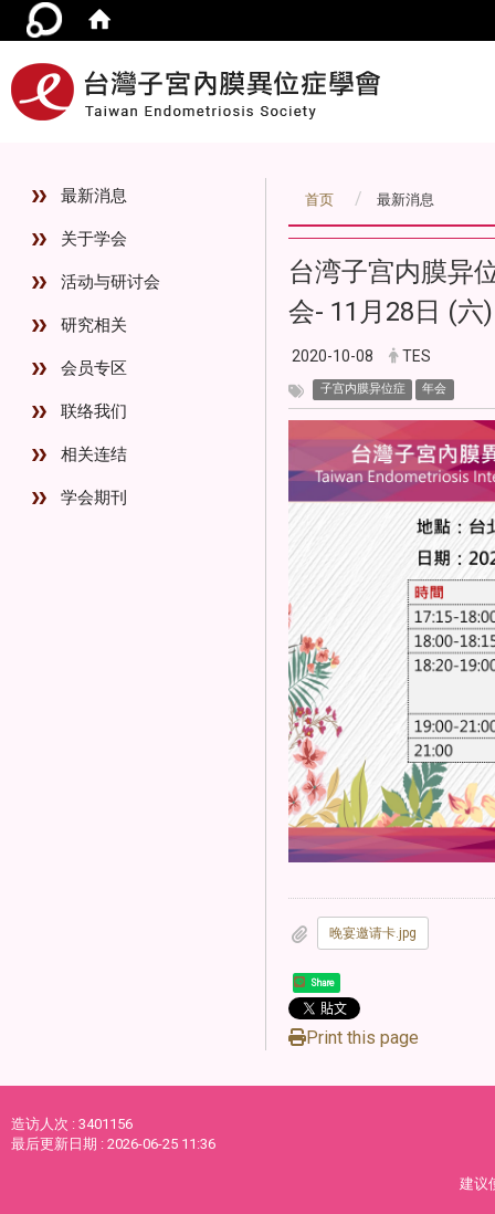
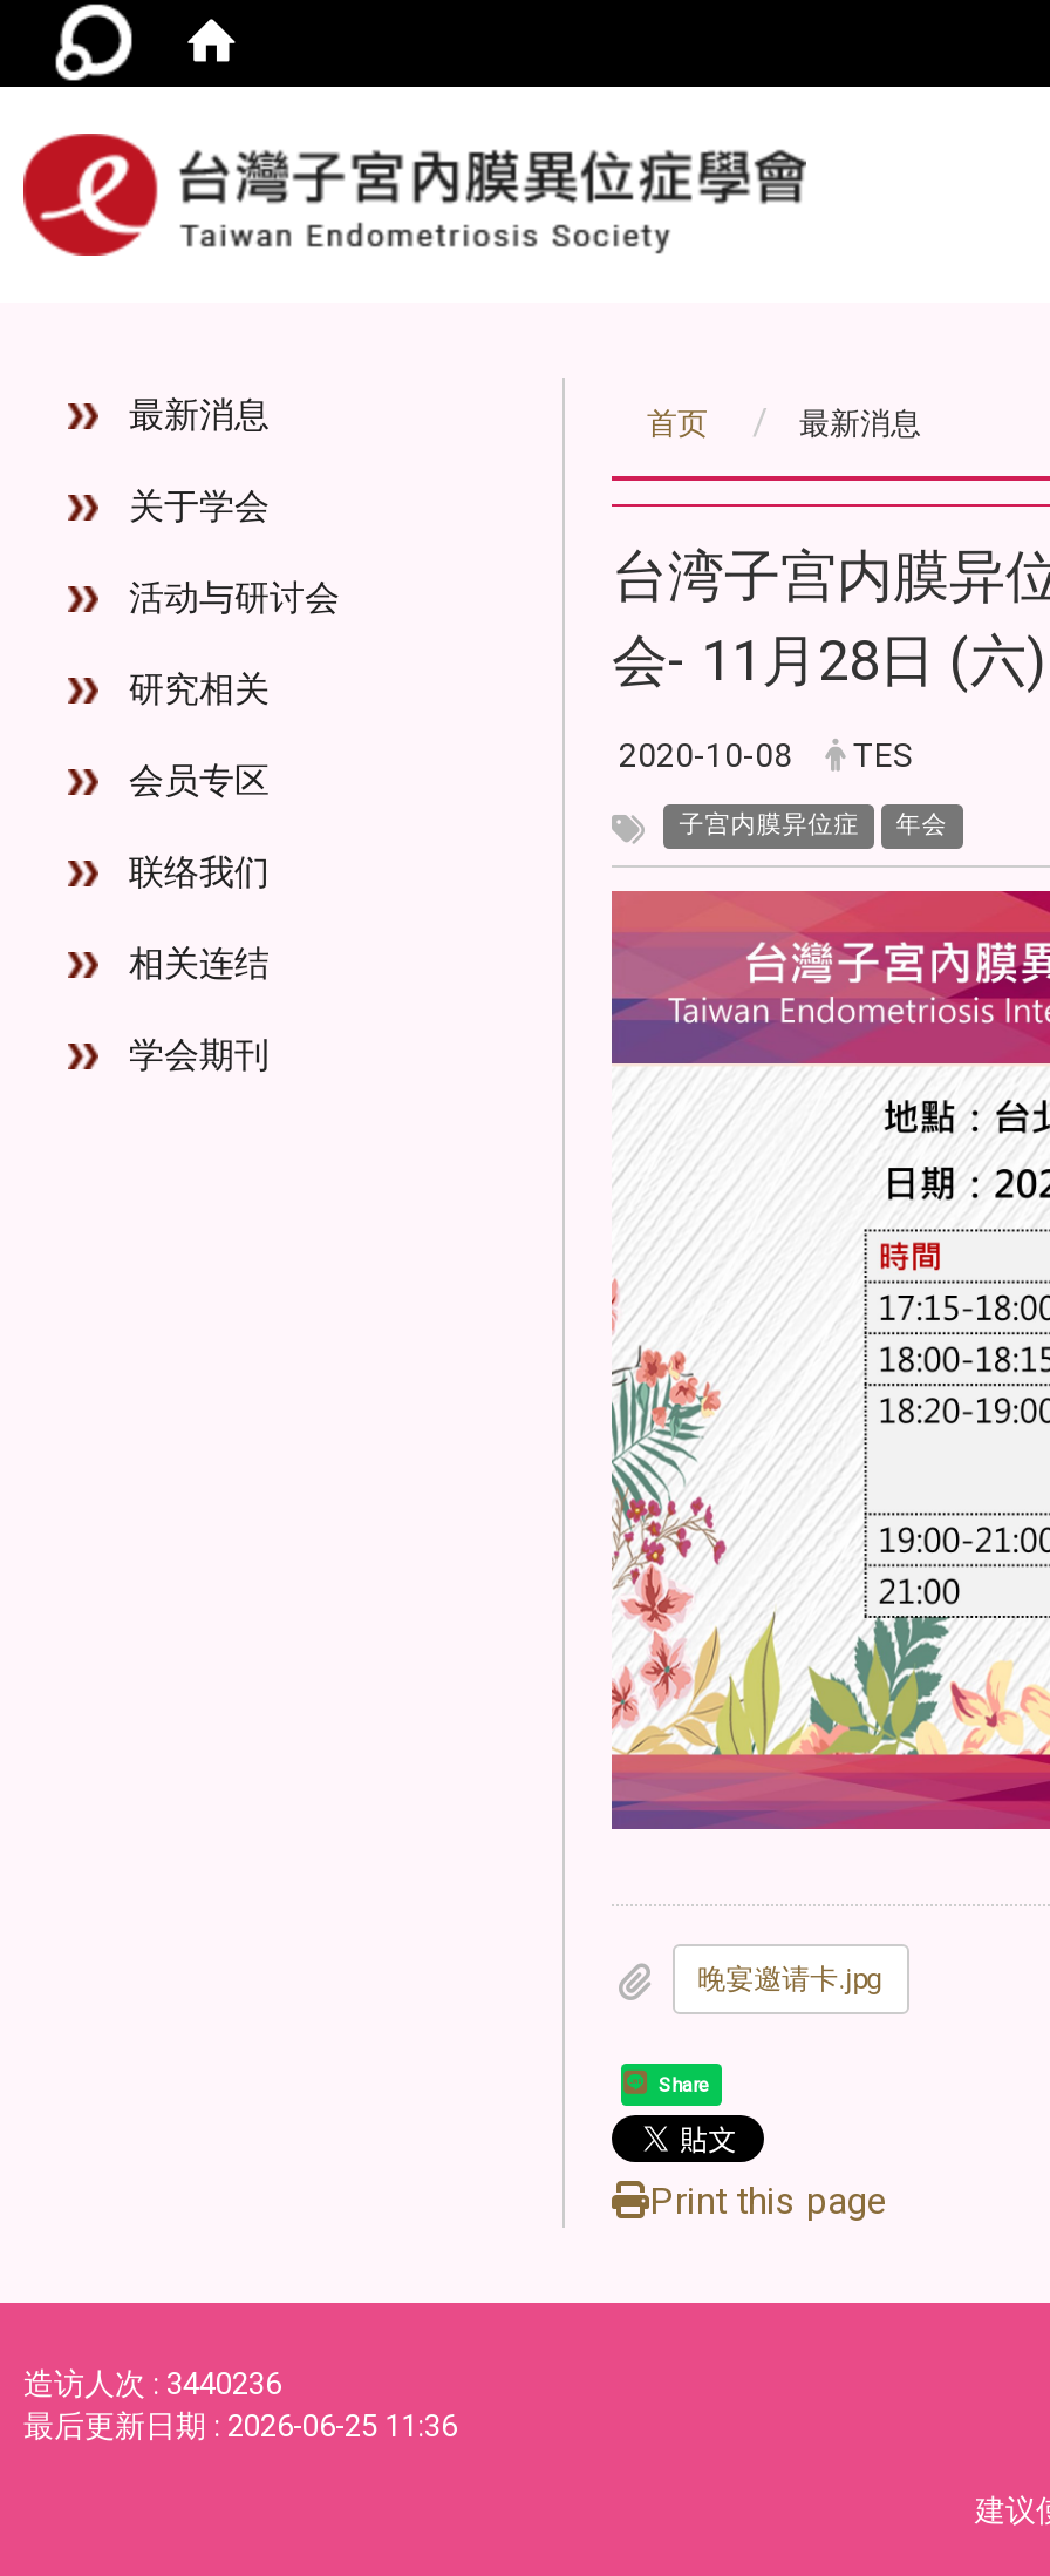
[11,1115,133,1132] 造访人次 : 3401156 -> [23,2366,281,2401] 造访人次 : 3440236

